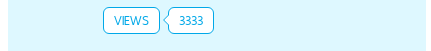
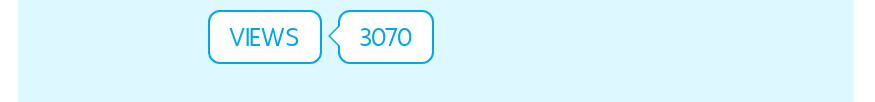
[114,8,203,30] VIEWS 3333 -> [229,13,411,57] VIEWS 3070

